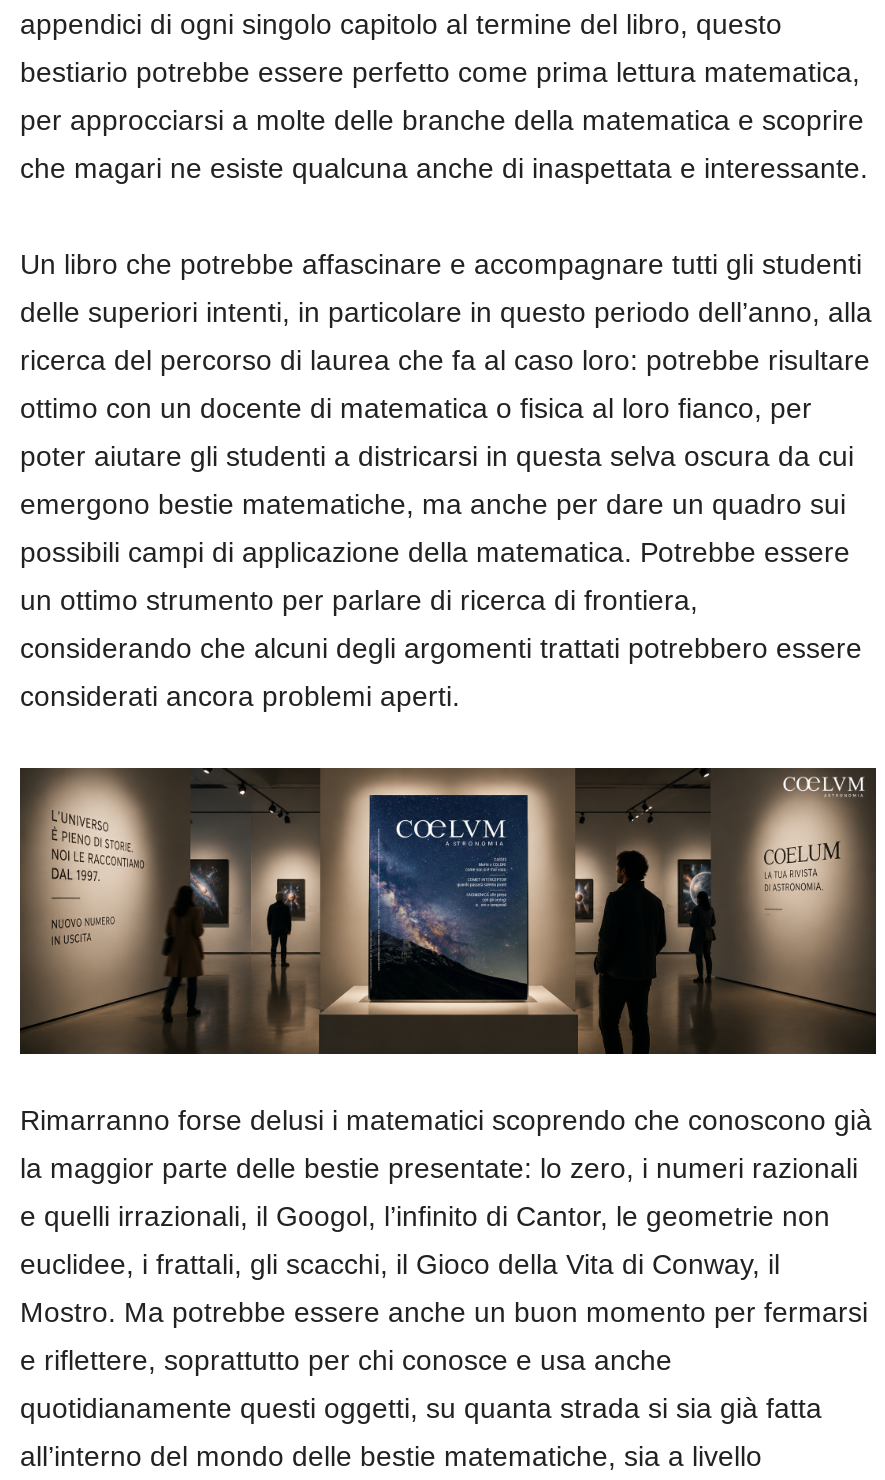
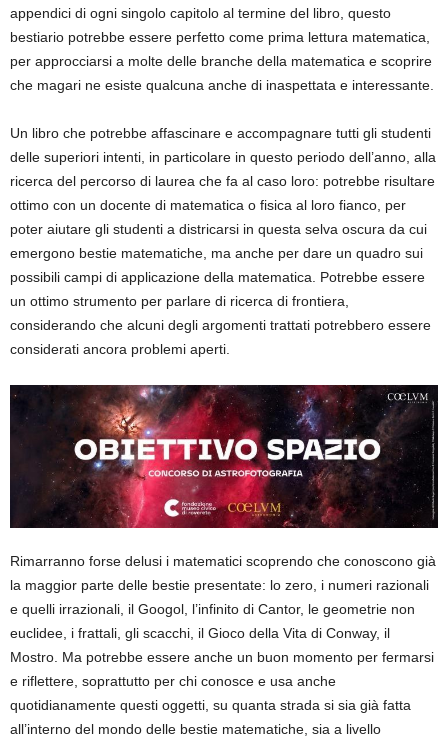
[20,768,876,1056] [image] -> [10,385,438,529] [image]

